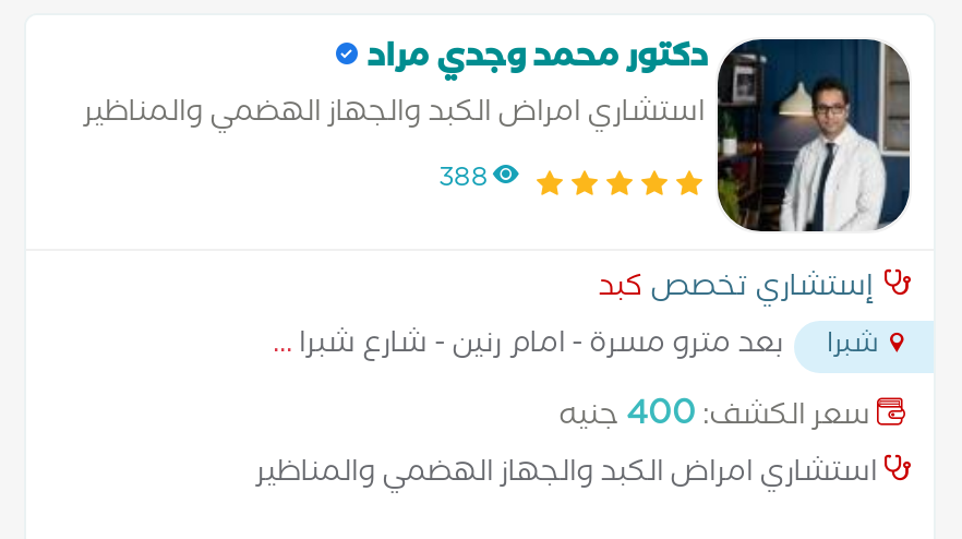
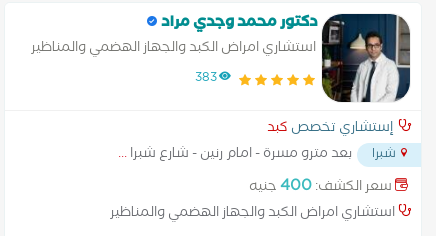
[438,157,489,207] 388 -> [195,68,217,91] 383

